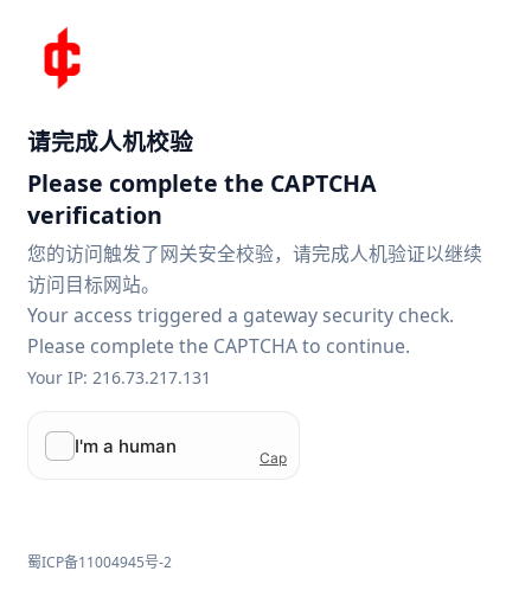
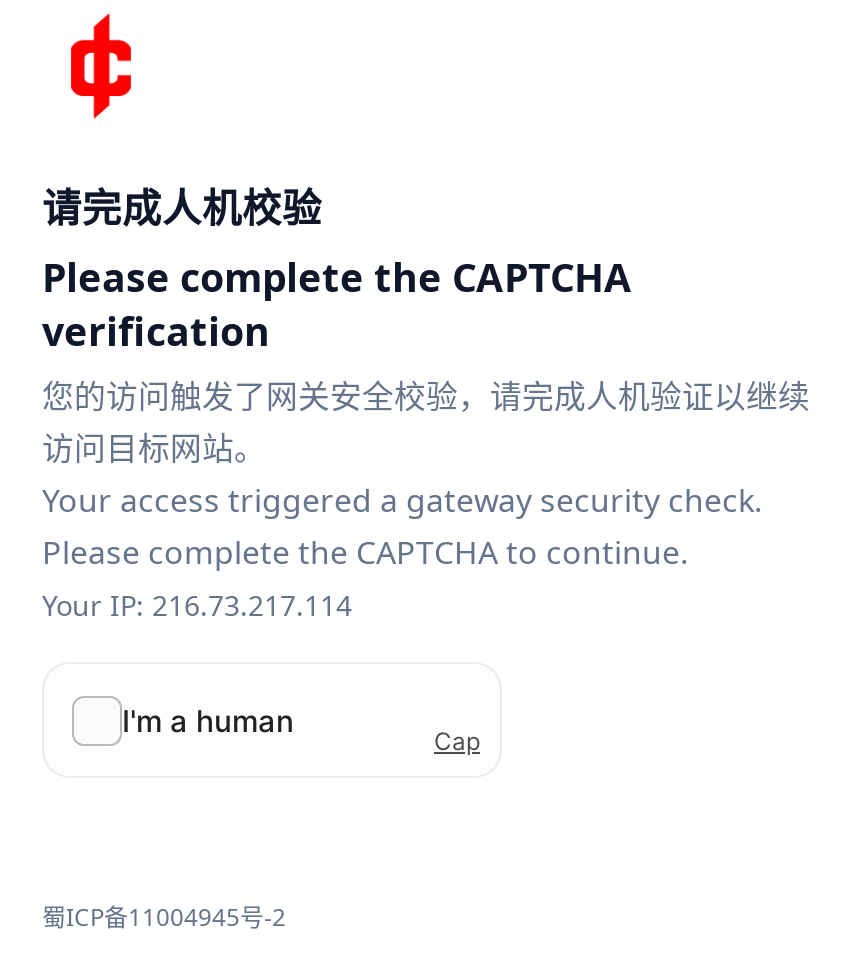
[27,366,211,389] Your IP: 216.73.217.131 -> [42,586,352,624] Your IP: 216.73.217.114

